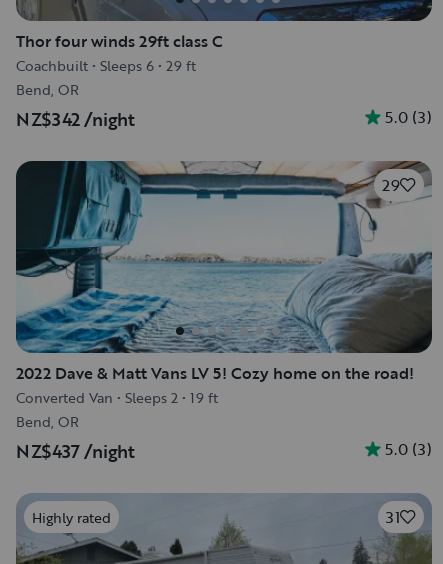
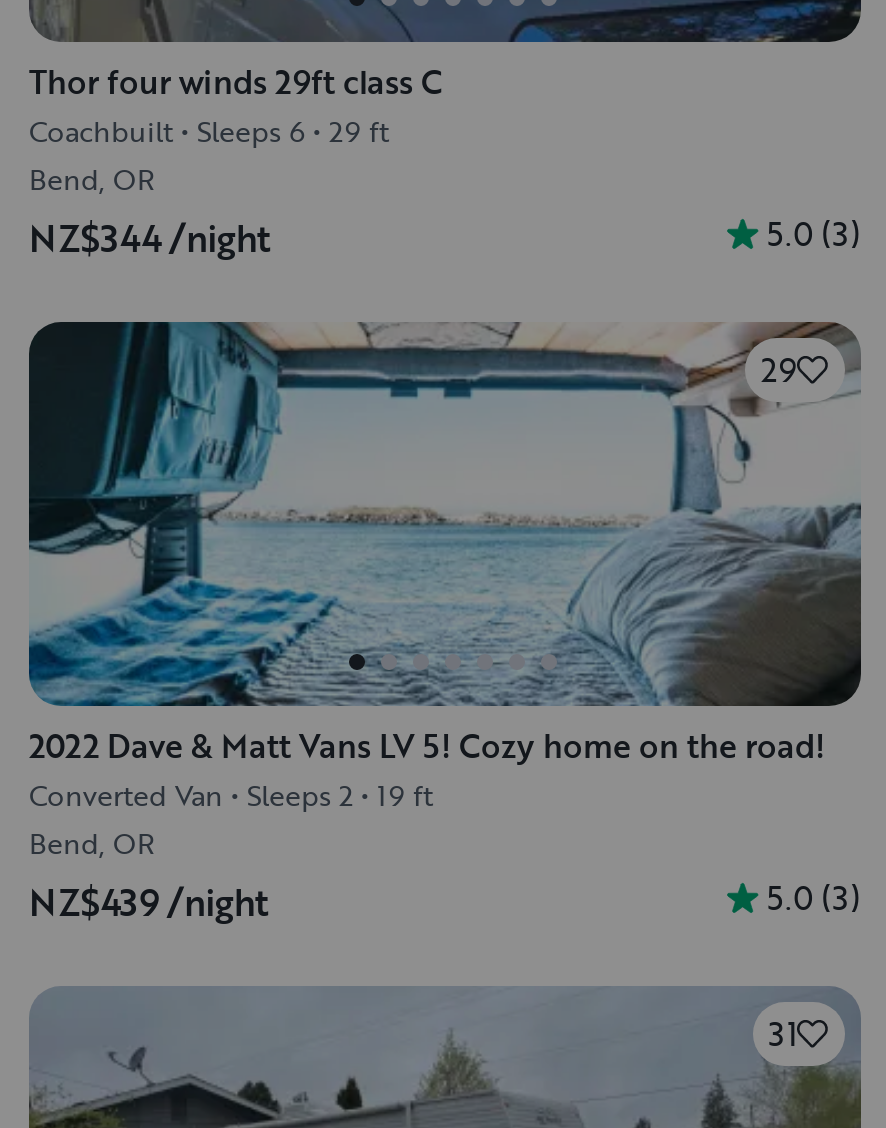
[16,106,135,132] NZ$342 /night -> [29,212,270,264] NZ$344 /night
[16,438,135,464] NZ$437 /night -> [29,876,268,928] NZ$439 /night
[32,506,111,527] Highly rated -> none

